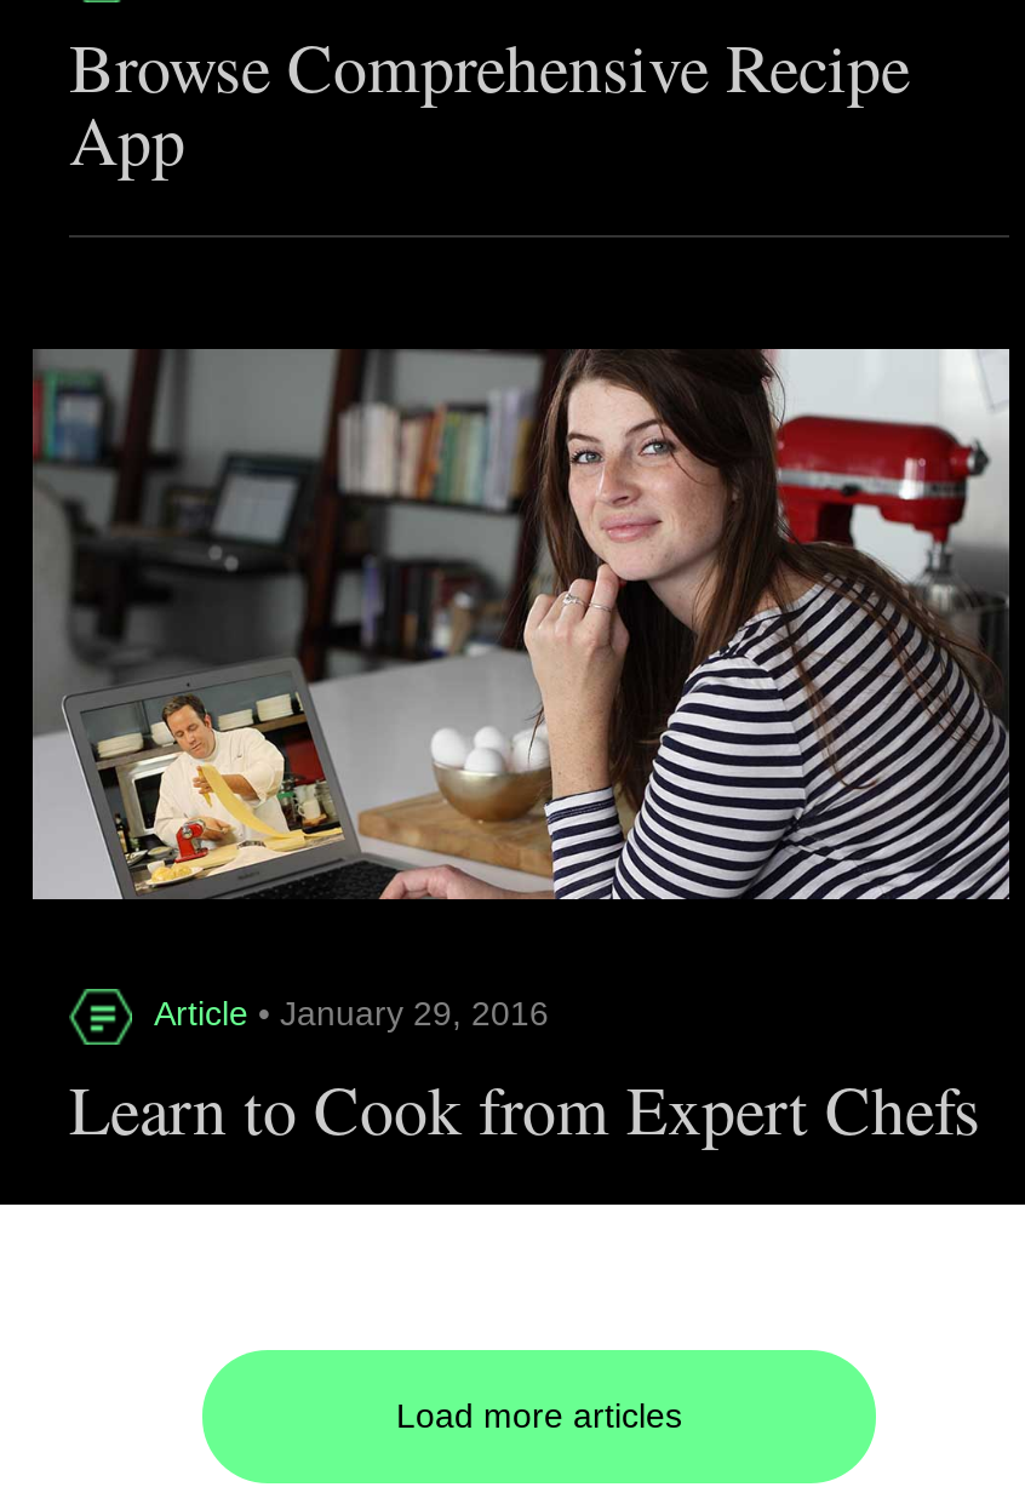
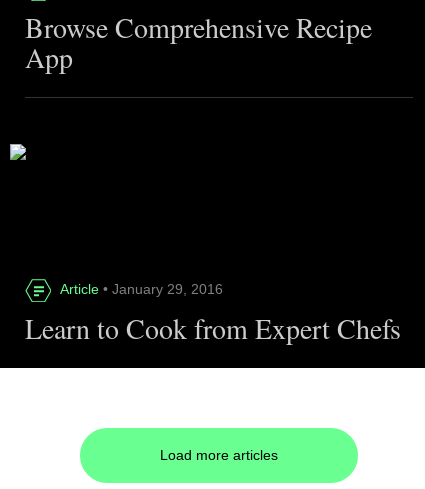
[30,347,1012,902] [image] -> none

